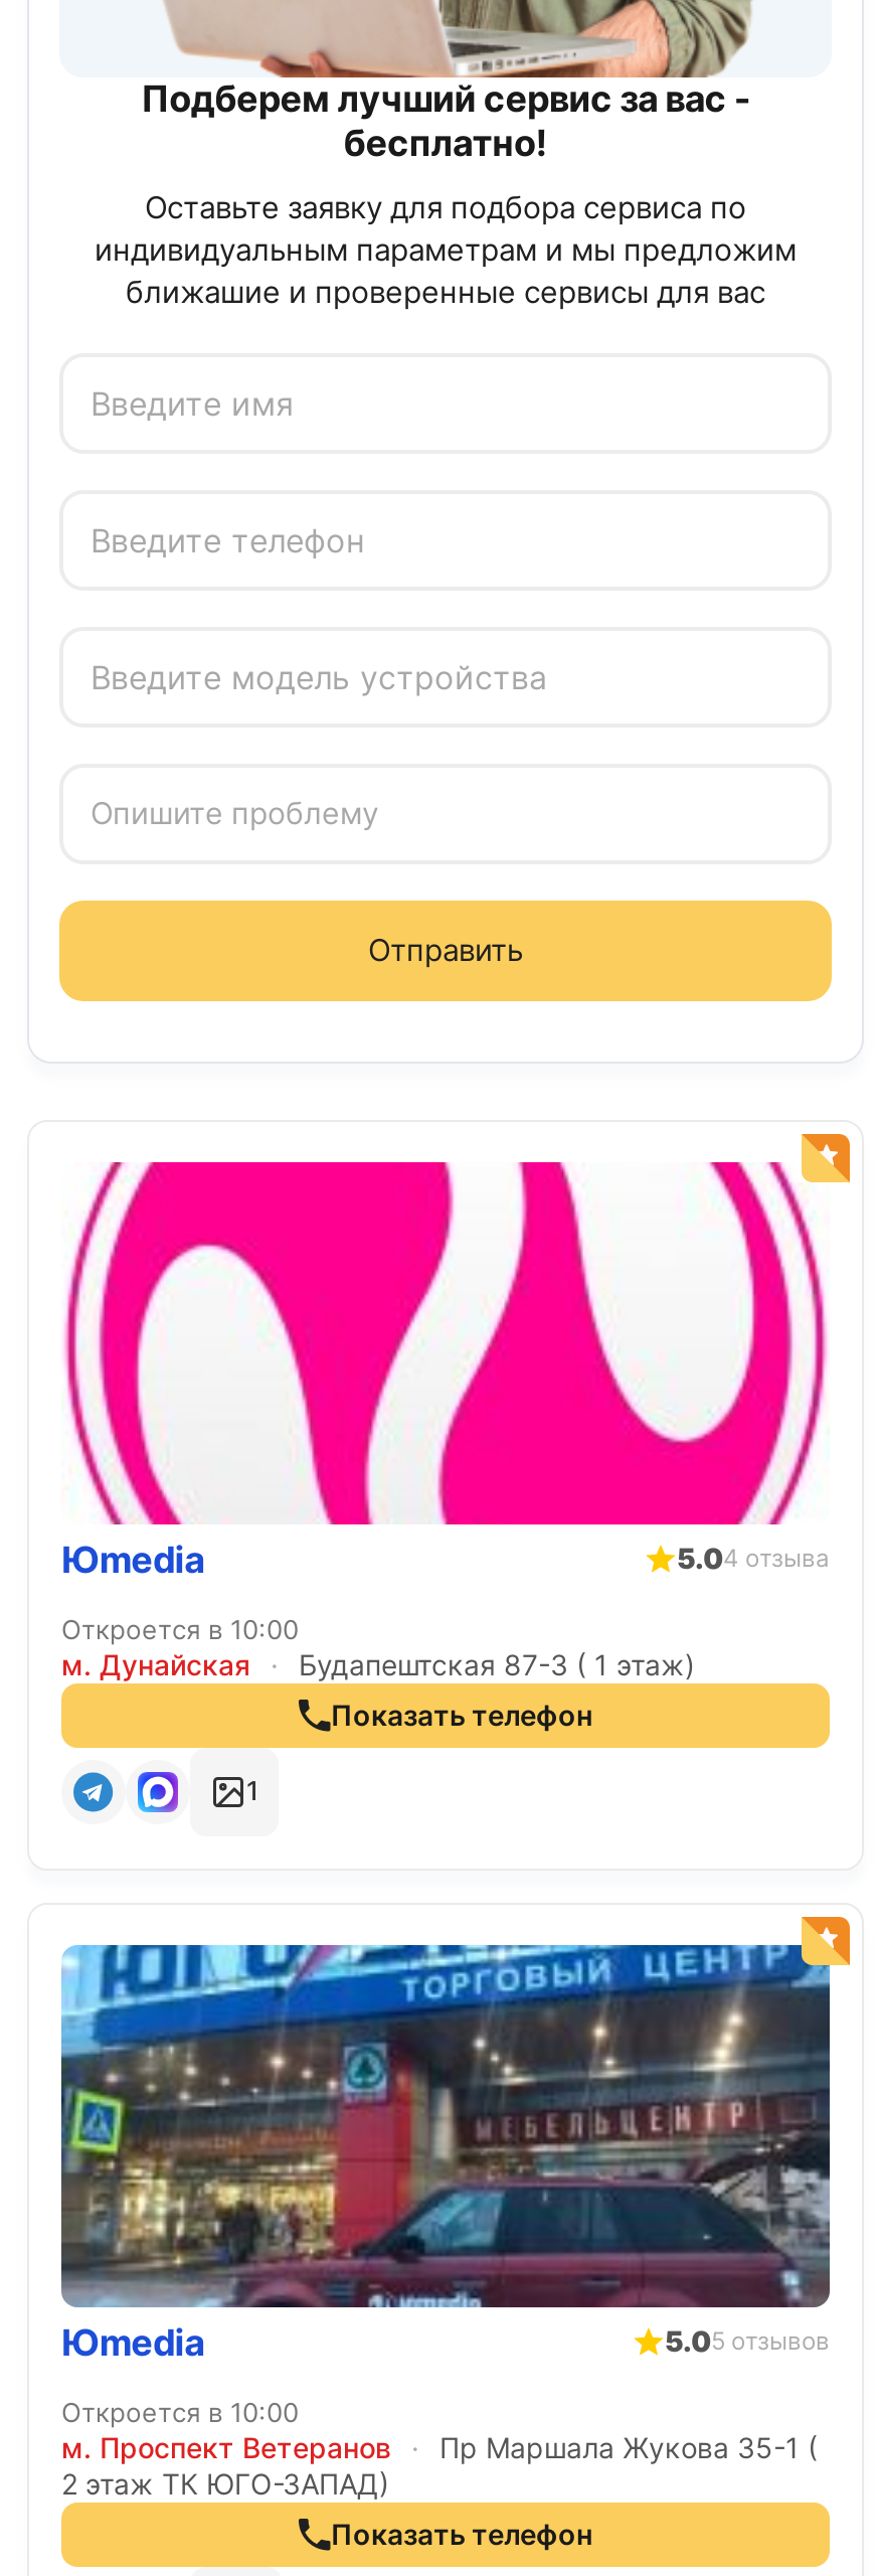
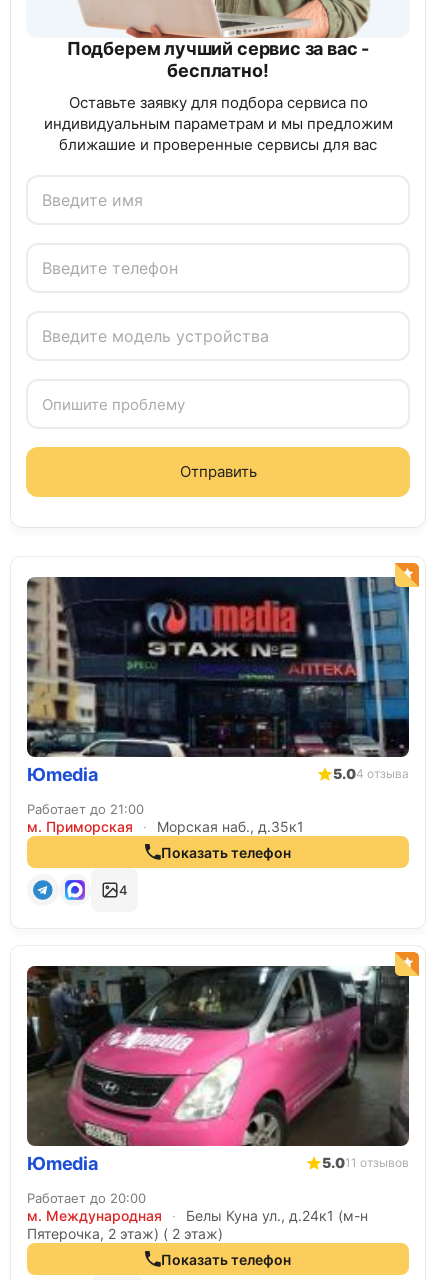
[61,1159,846,1527] [image] -> [26,576,410,758] [image]
[61,1612,695,1681] Откроется в 10:00 | м. Дунайская · Будапештская 87-3 ( 1 этаж) -> [27,801,304,835] Работает до 21:00 | м. Приморская · Морская наб., д.35к1
[246,1774,258,1806] 1 -> [119,882,128,898] 4
[59,1942,846,2357] [image] | 5.05 отзывов -> [26,965,410,1171] [image] | 5.011 отзывов
[61,2395,818,2500] Откроется в 10:00 | м. Проспект Ветеранов · Пр Маршала Жукова 35-1 ( | 2 этаж ТК ЮГО-ЗАПАД) -> [27,1190,368,1242] Работает до 20:00 | м. Международная · Белы Куна ул., д.24к1 (м-н | Пятерочка, 2 этаж) ( 2 этаж)

